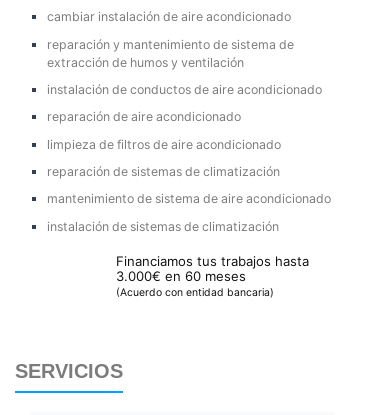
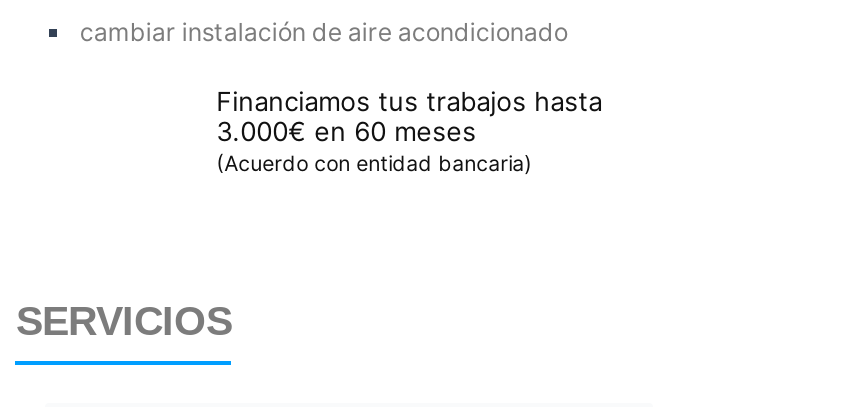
[47,37,331,233] reparación y mantenimiento de sistema de | extracción de humos y ventilación | instalación de conductos de aire acondicionado | reparación de aire acondicionado | limpieza de filtros de aire acondicionado | reparación de sistemas de climatización | mantenimiento de sistema de aire acondicionado | instalación de sistemas de climatización -> none

